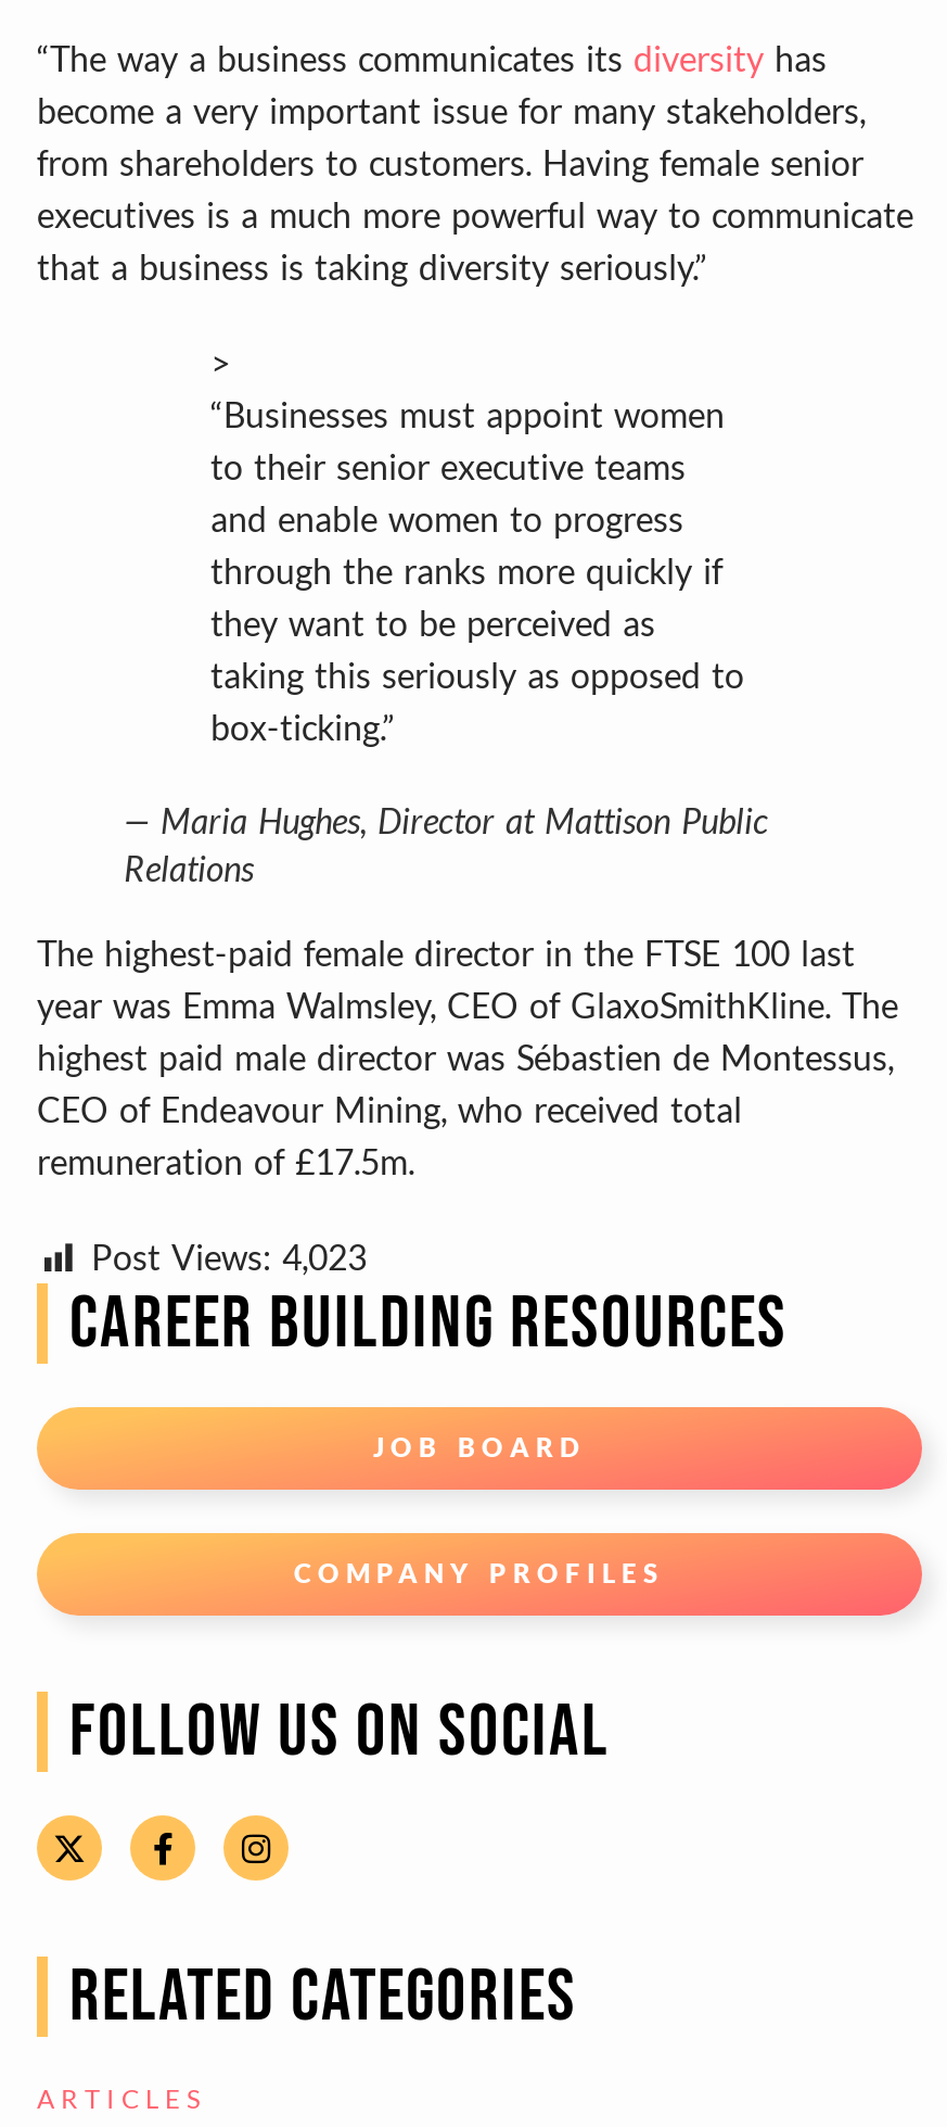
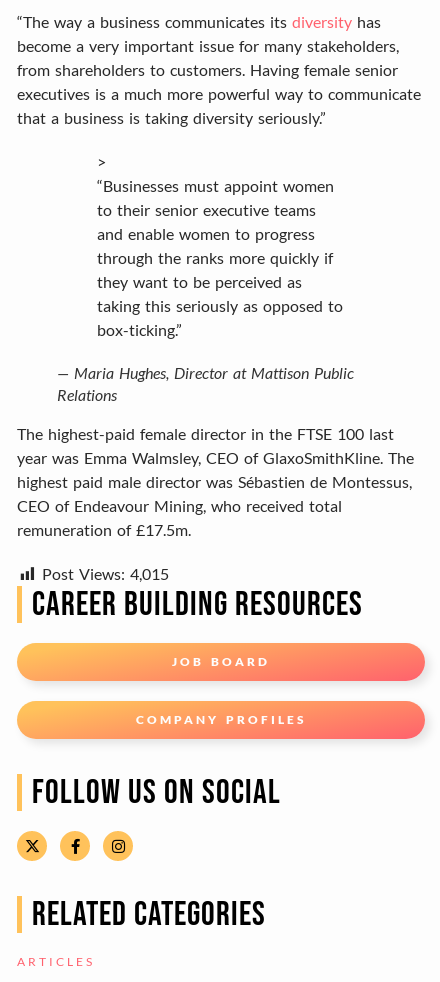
[91,1236,367,1277] Post Views: 4,023 -> [42,564,169,583] Post Views: 4,015

